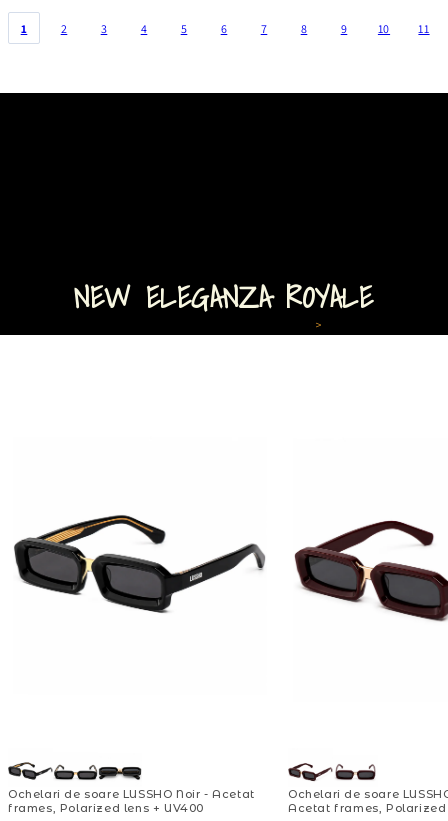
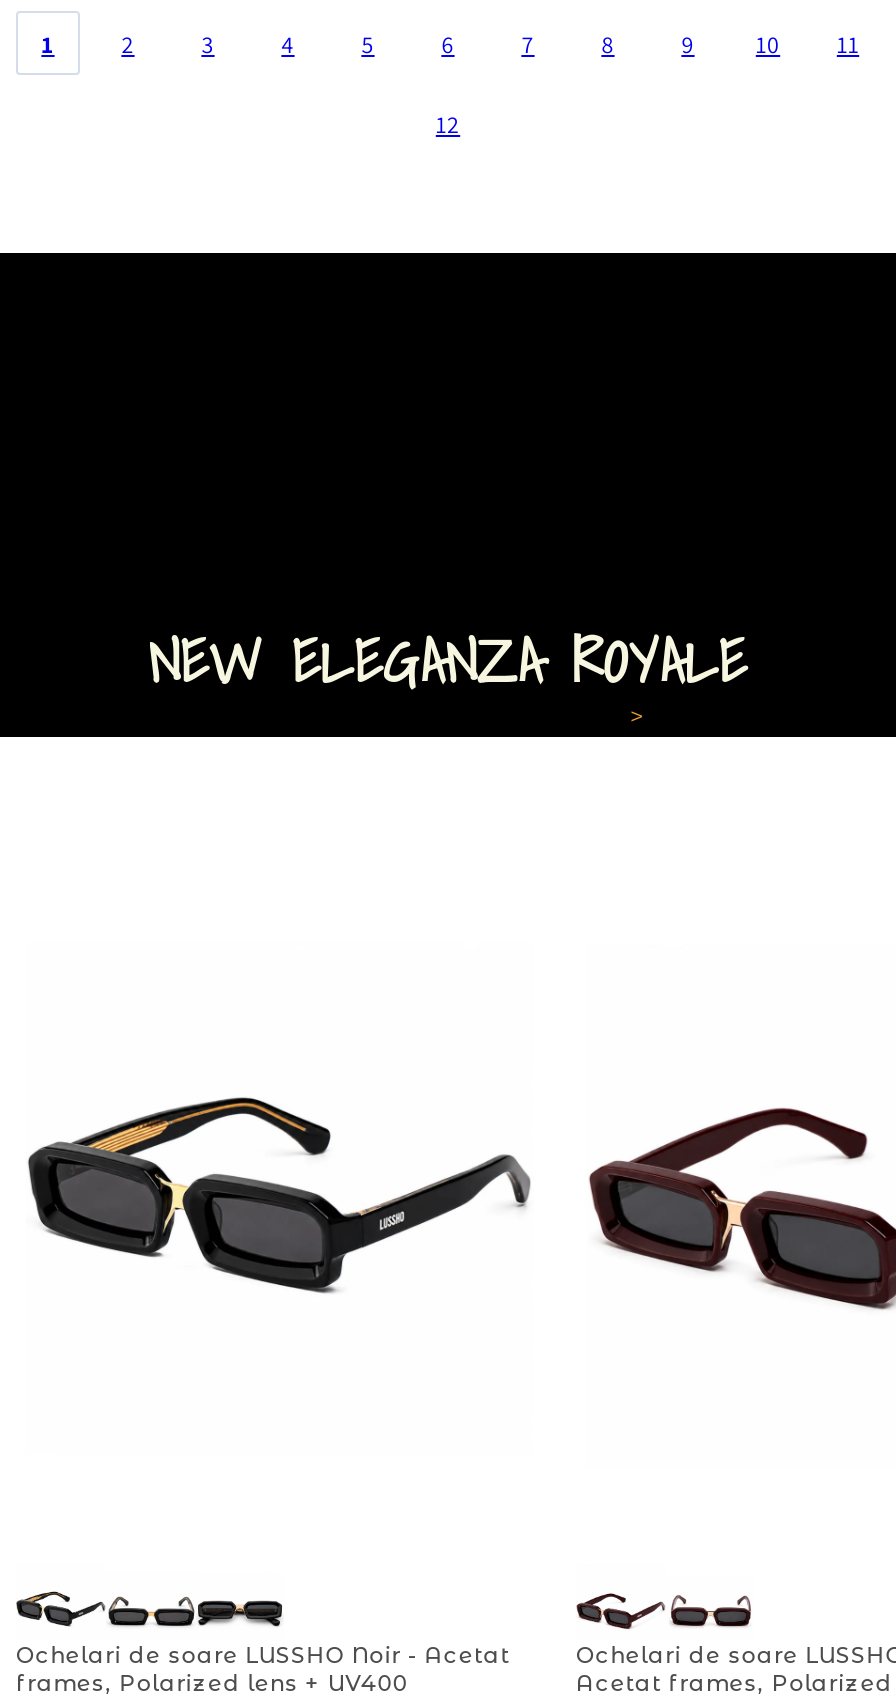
none -> [436,109,460,139] 12

